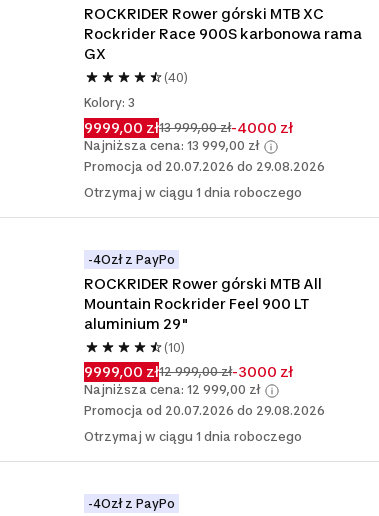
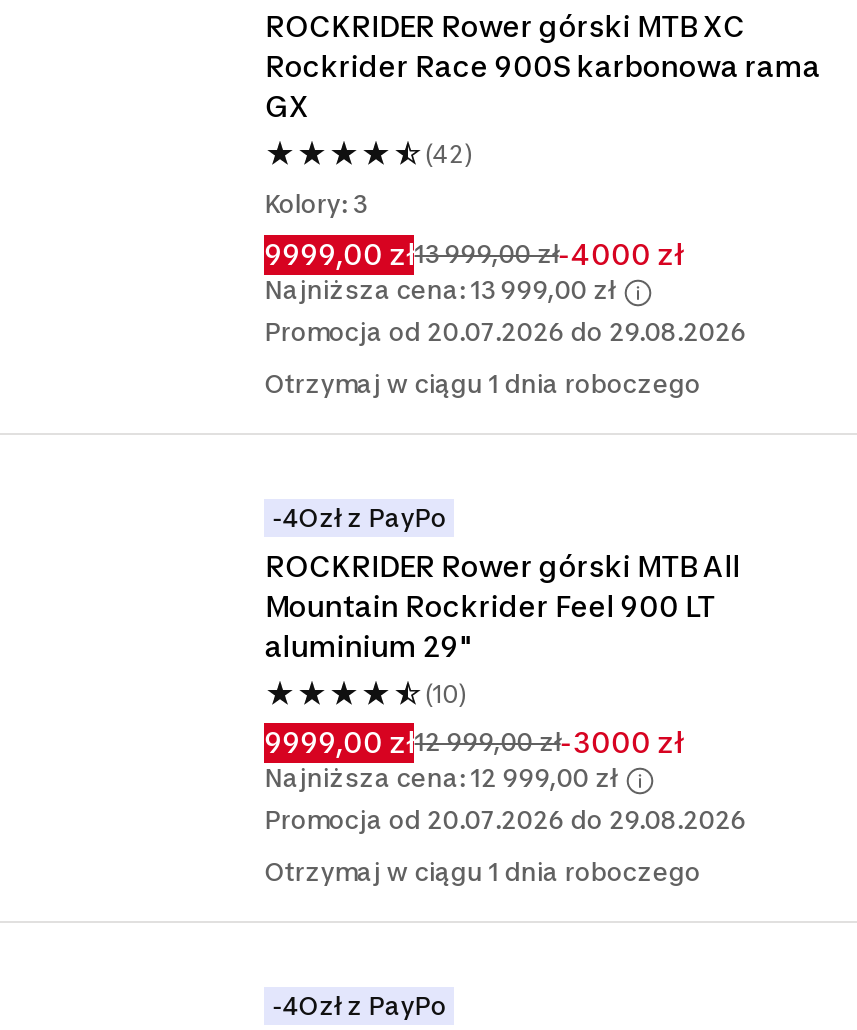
[164,70,188,85] (40) -> [425,138,473,168] (42)

